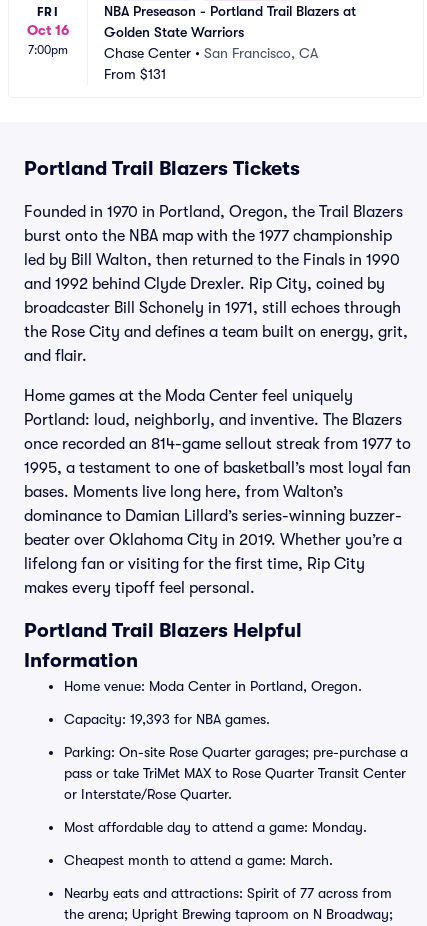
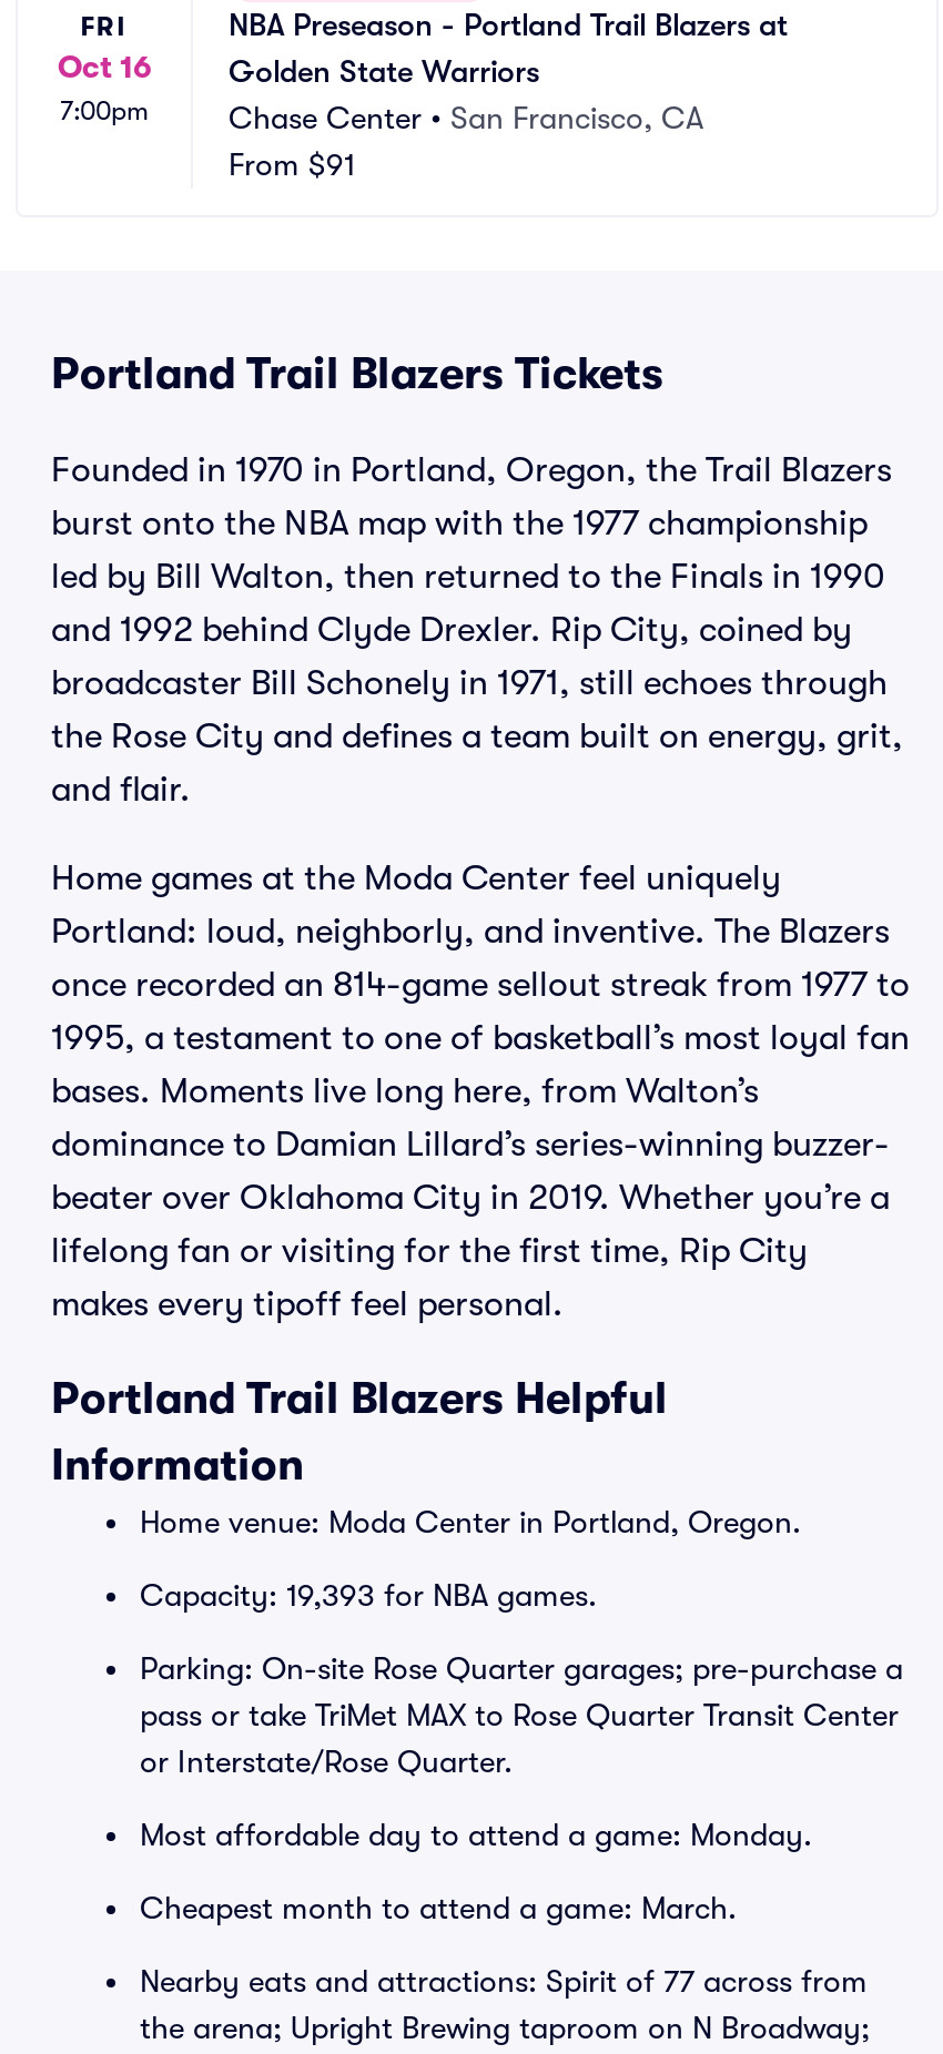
[104,66,166,82] From $131 -> [229,146,355,182] From $91

